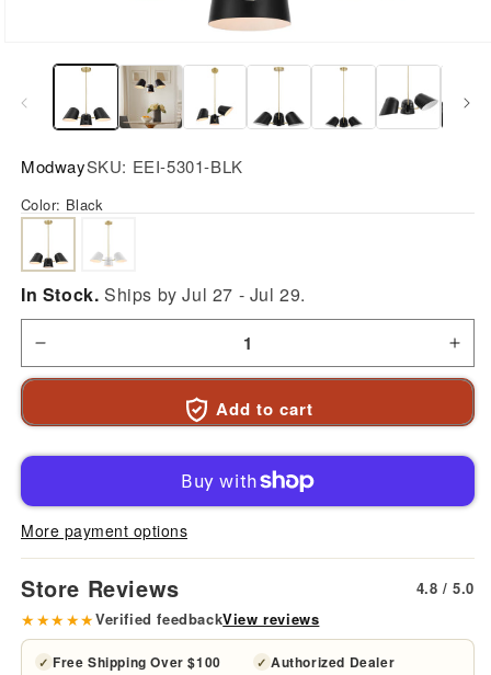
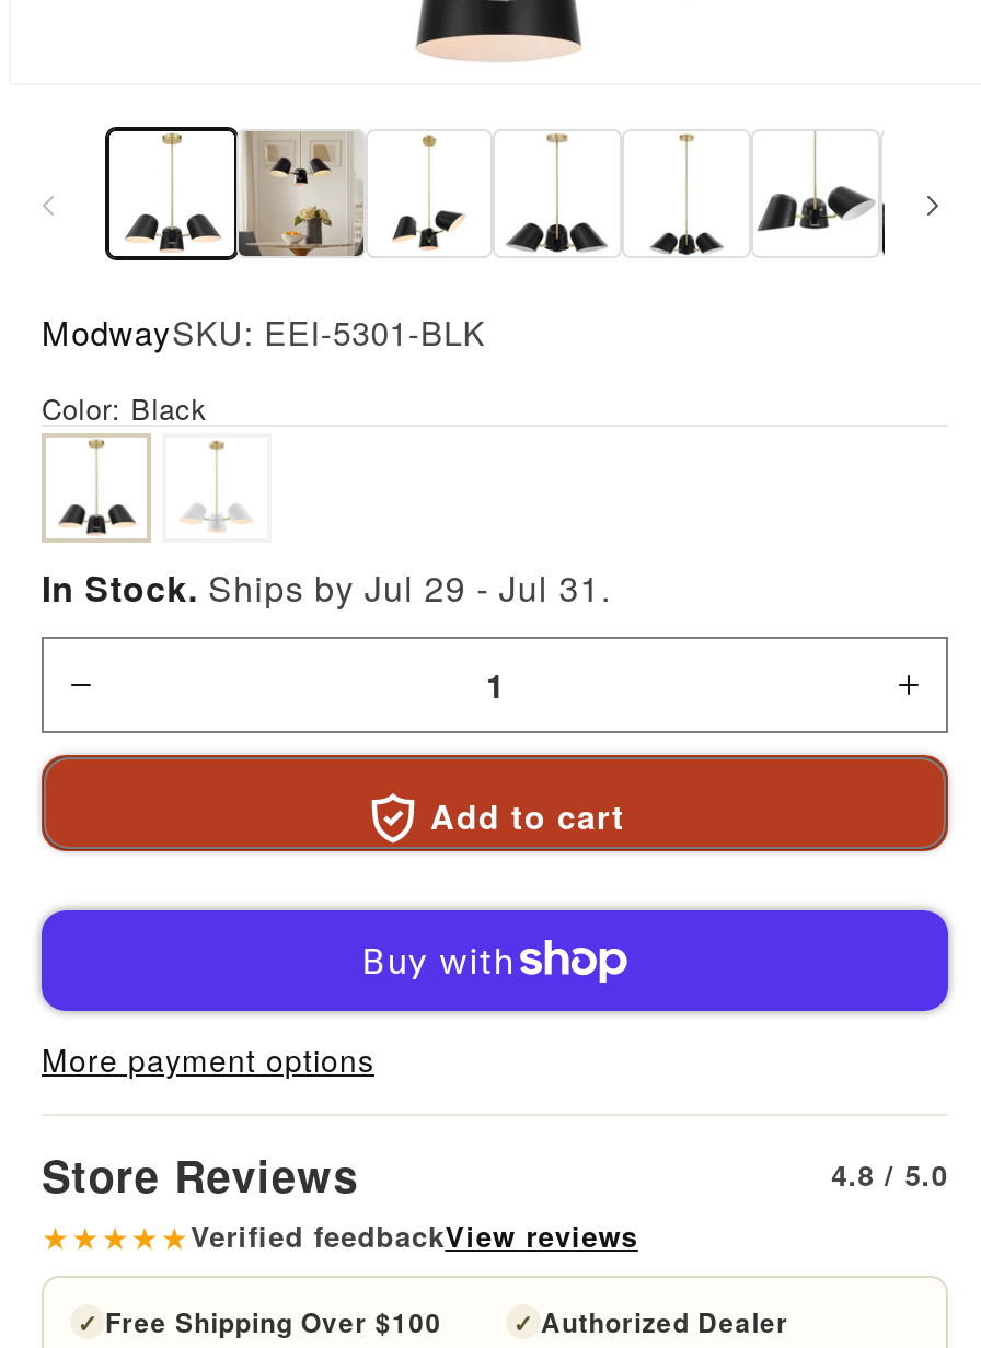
[21,282,306,307] In Stock. Ships by Jul 27 - Jul 29. -> [42,563,611,613] In Stock. Ships by Jul 29 - Jul 31.

